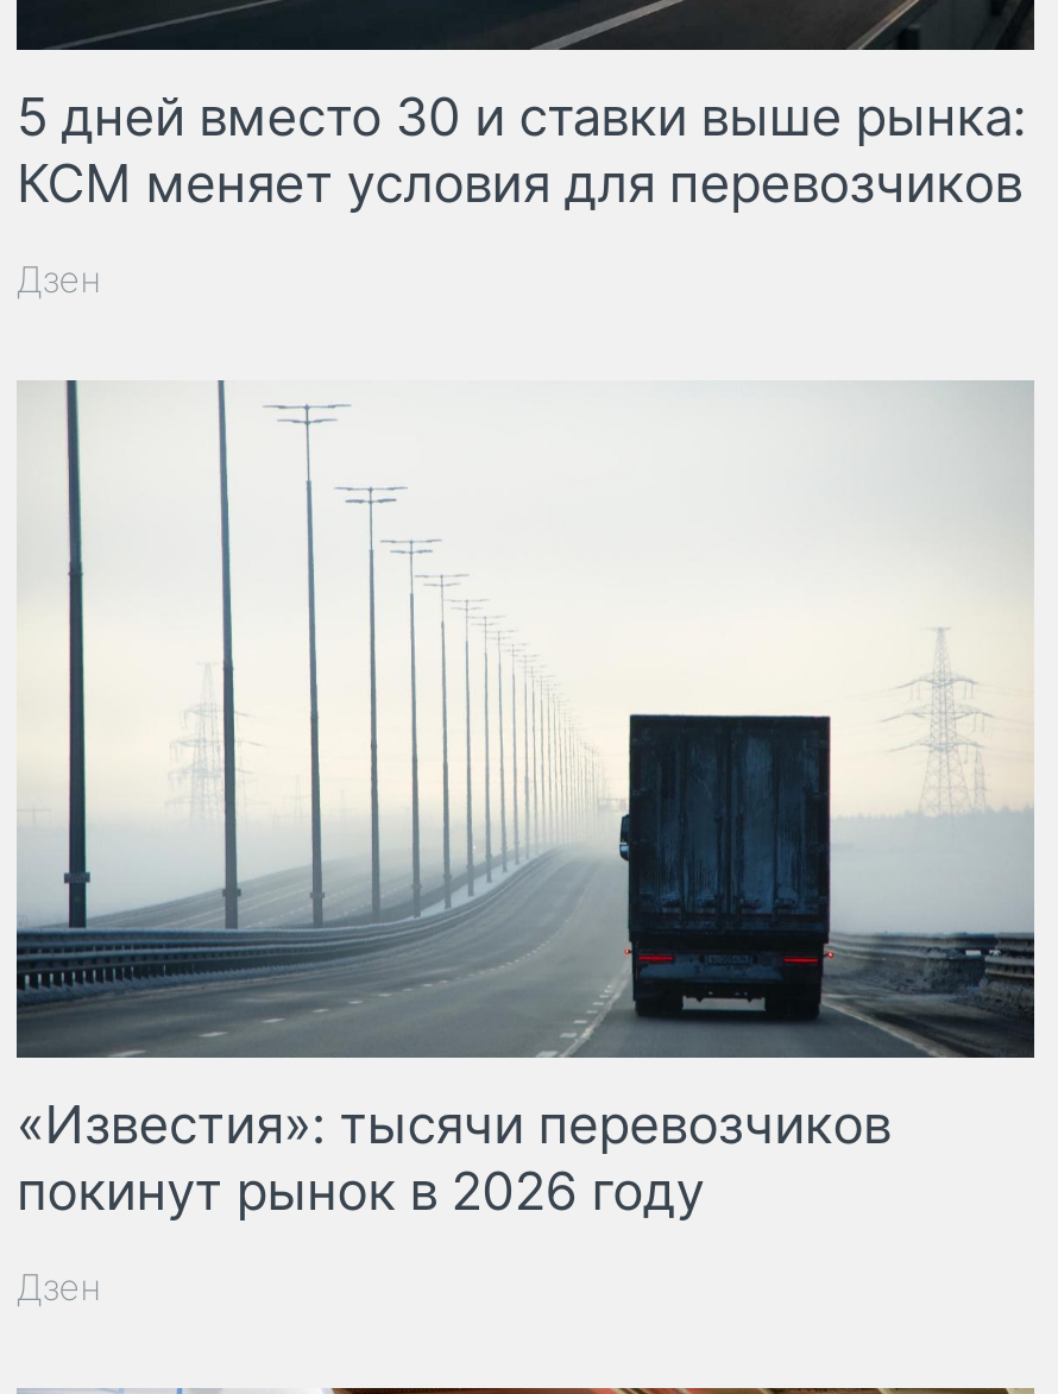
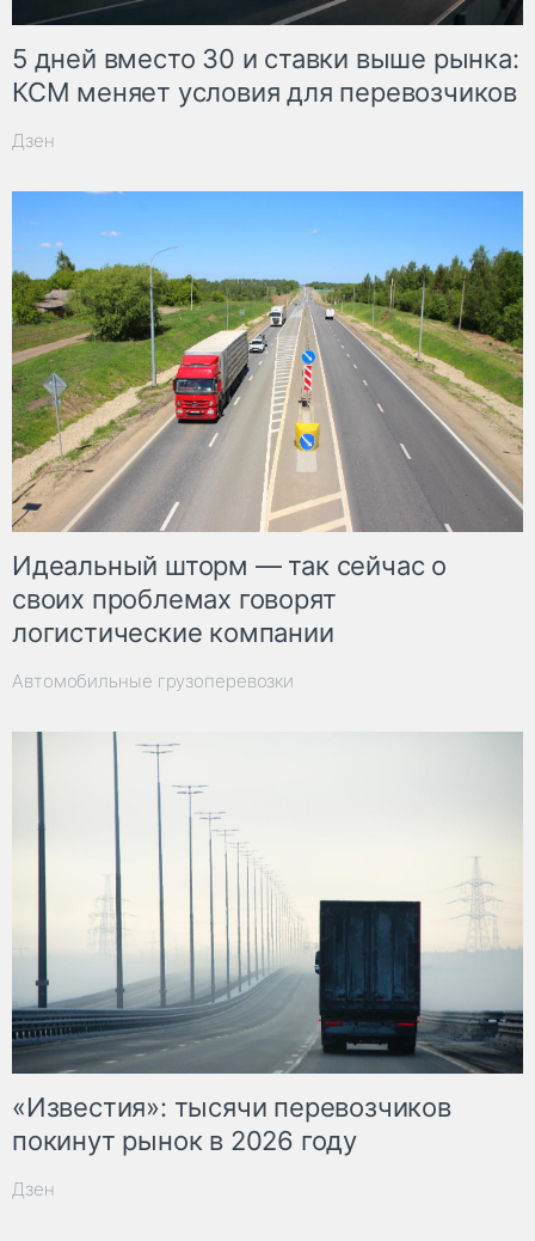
none -> [11,190,524,692] [image] | Идеальный шторм — так сейчас о | своих проблемах говорят | логистические компании | Автомобильные грузоперевозки

